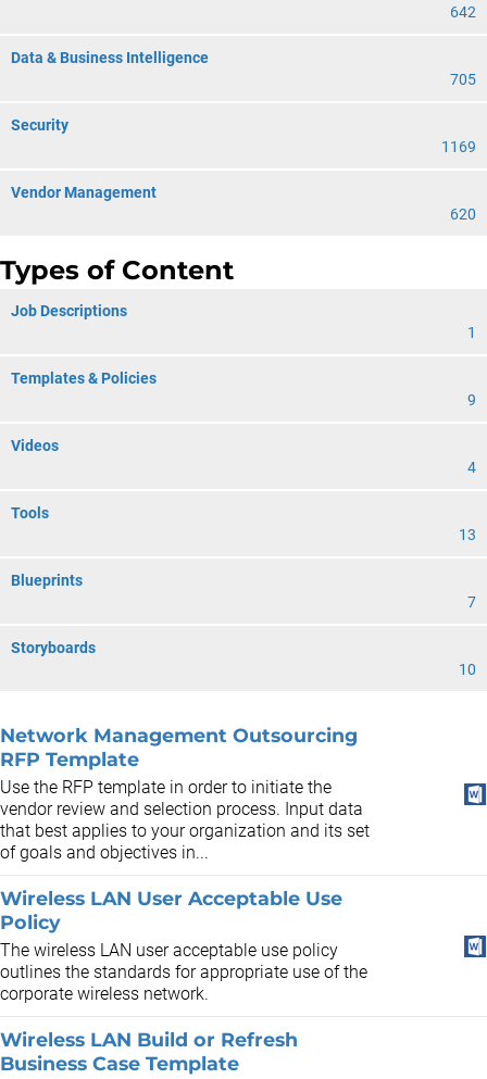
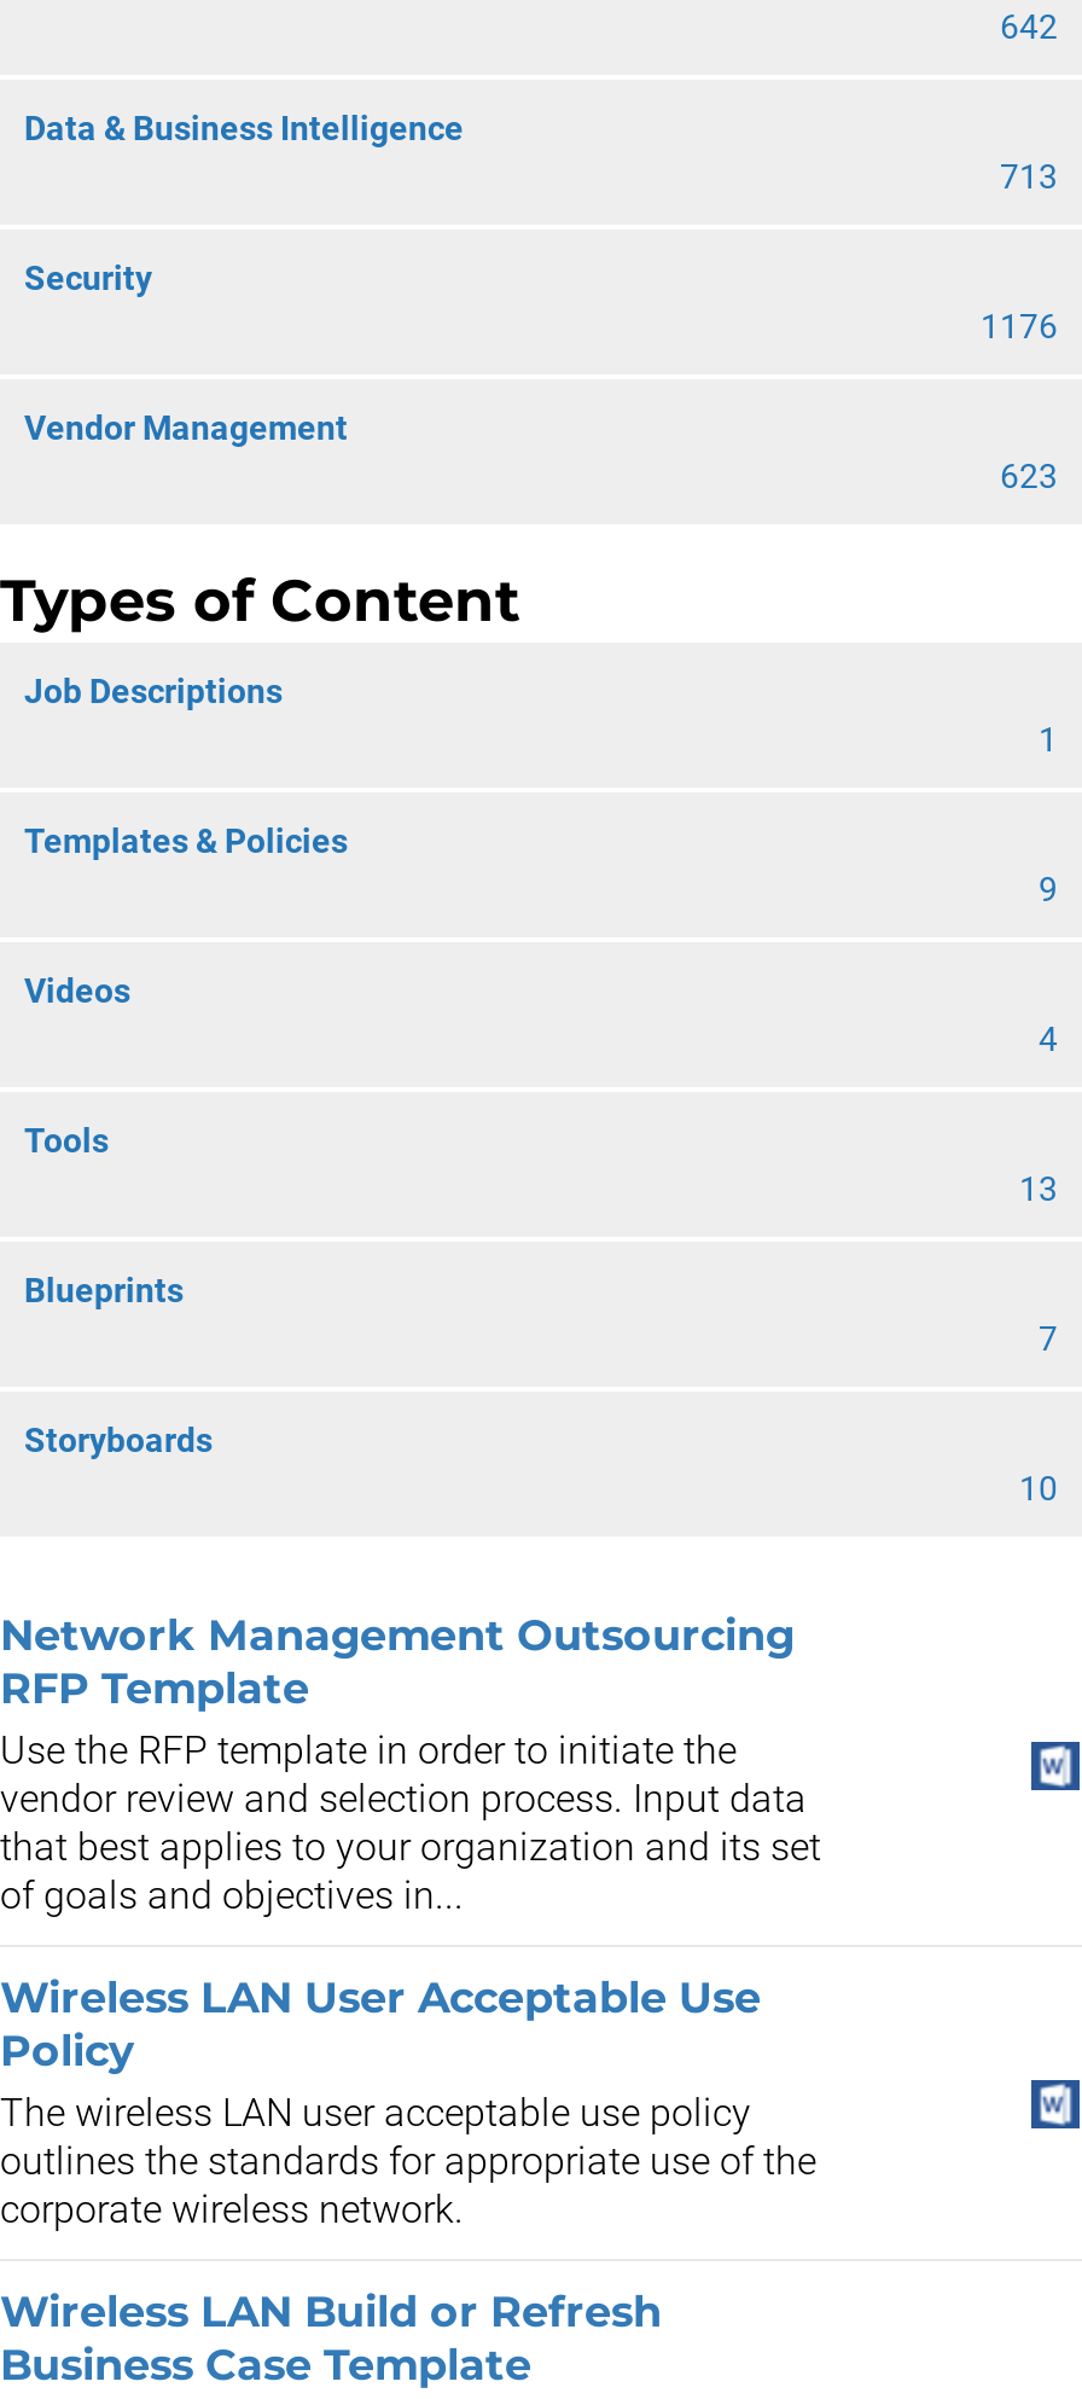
[450,71,476,88] 705 -> [1000,157,1058,196] 713
[441,138,476,155] 1169 -> [981,307,1058,345] 1176
[450,205,476,223] 620 -> [1000,457,1058,495] 623

